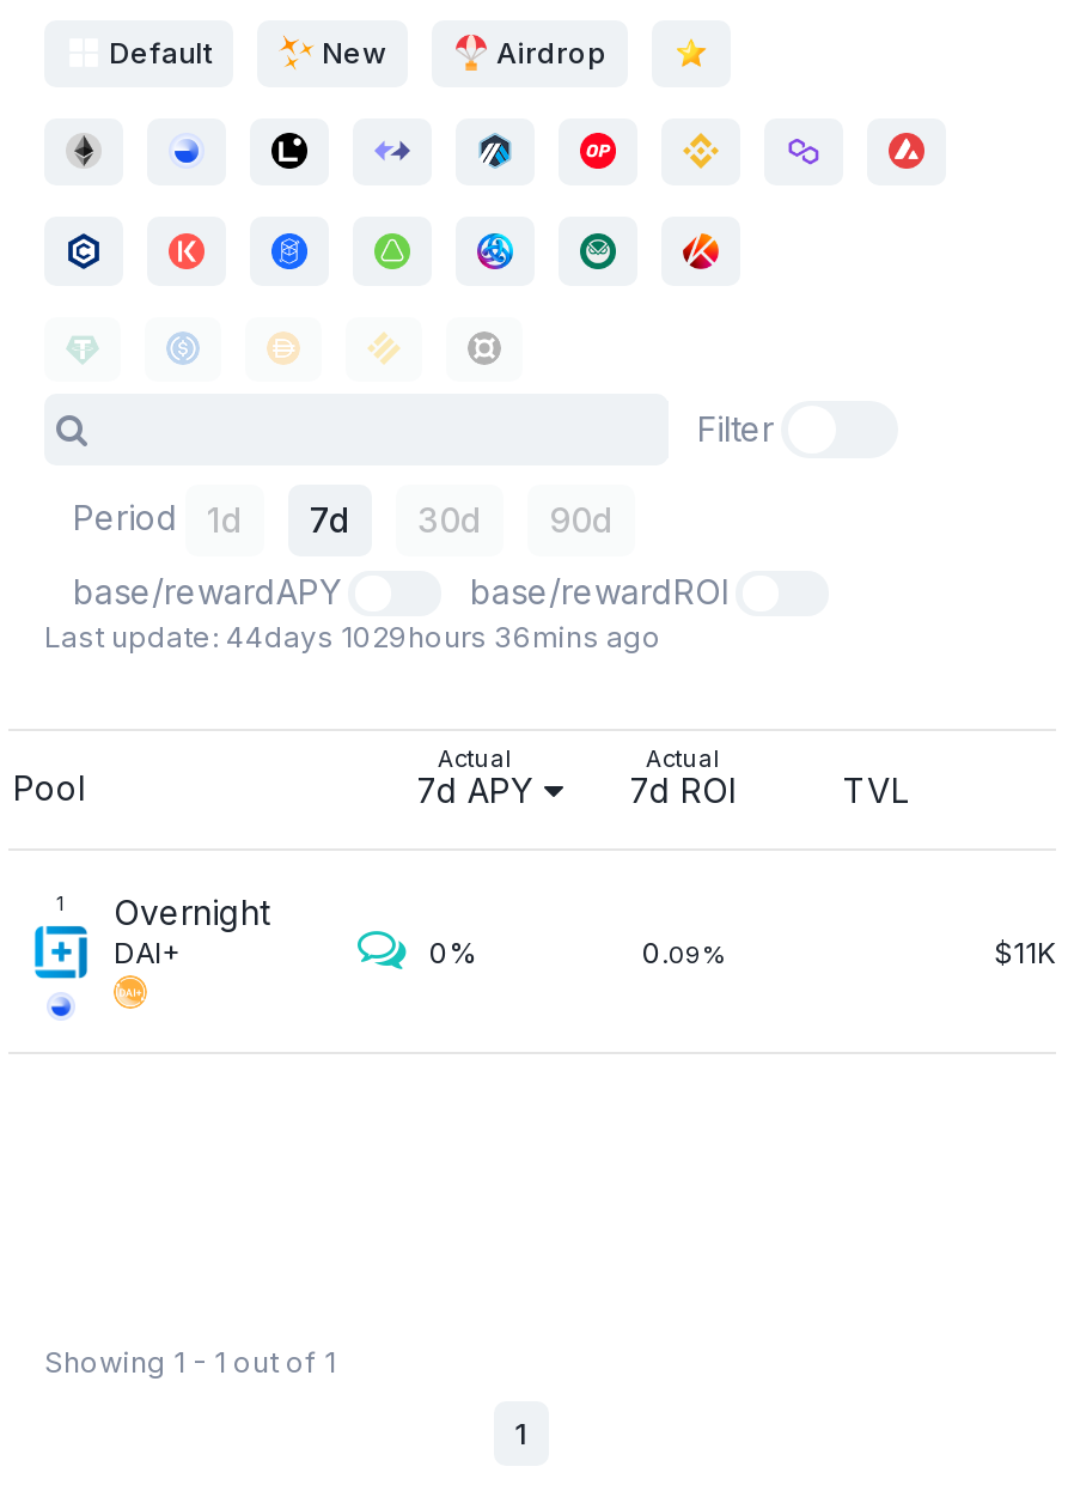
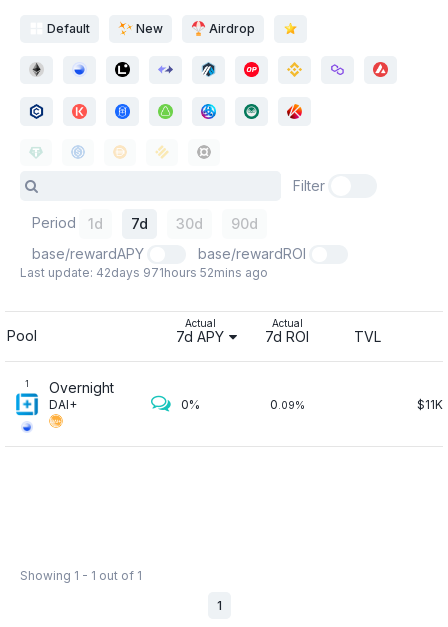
[44,620,661,656] Last update: 44days 1029hours 36mins ago -> [20,265,268,280] Last update: 42days 971hours 52mins ago

